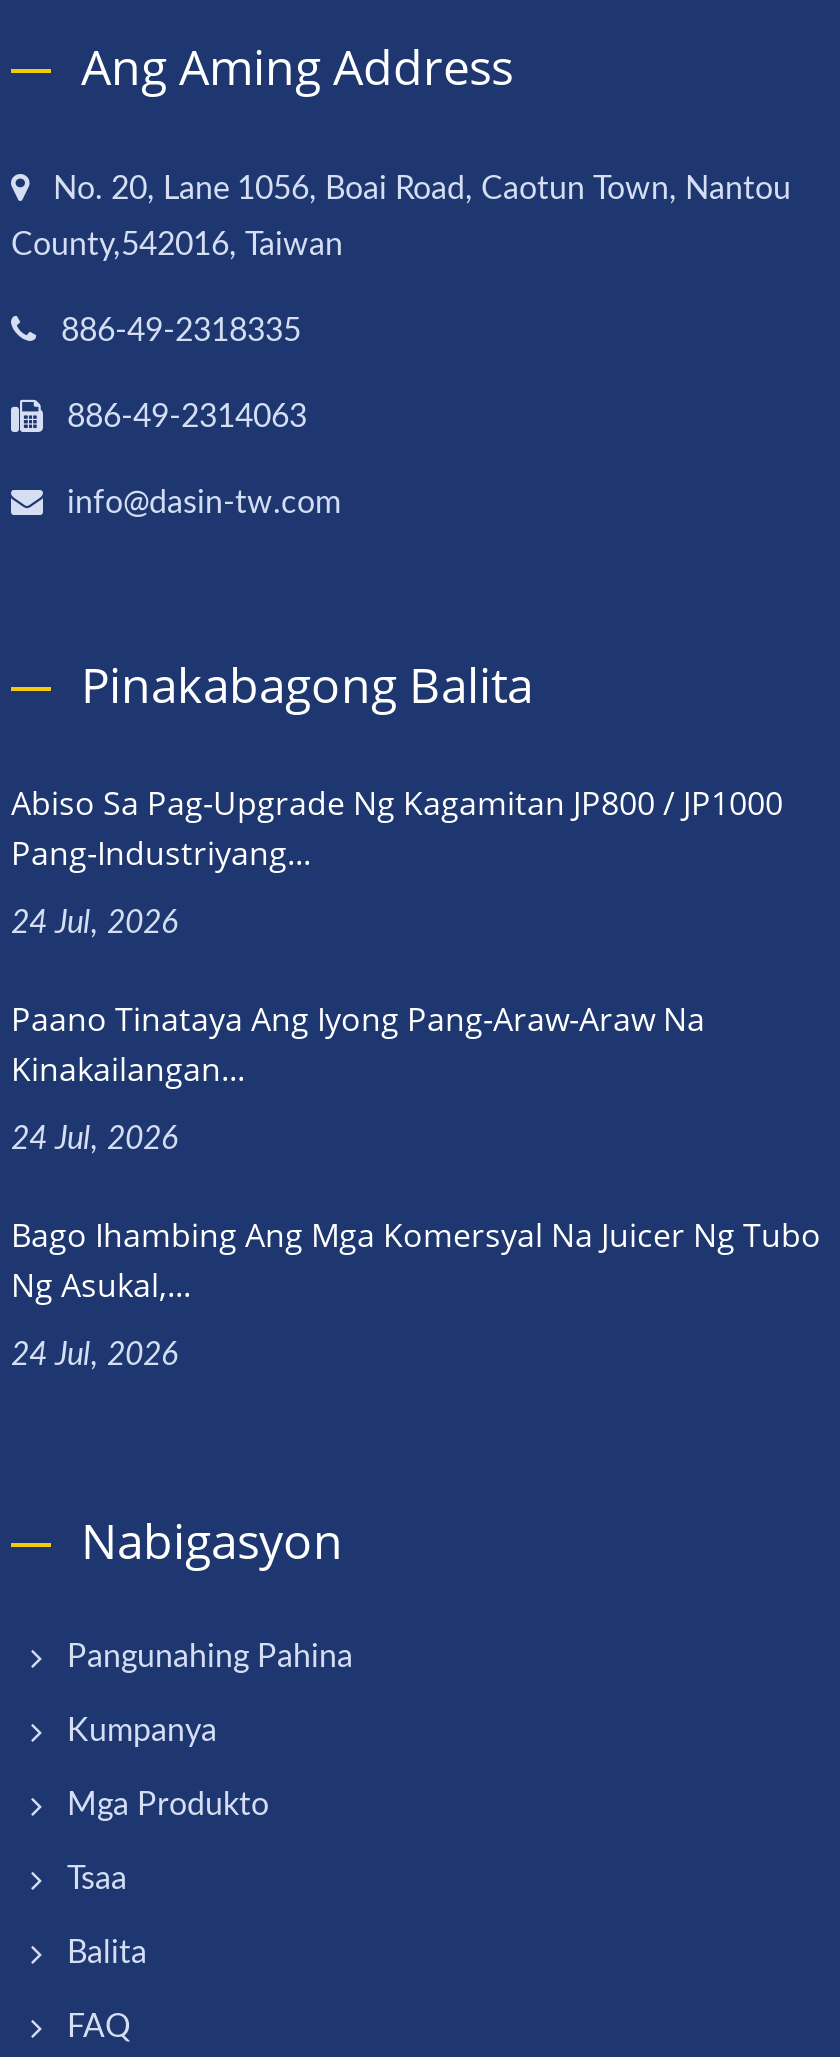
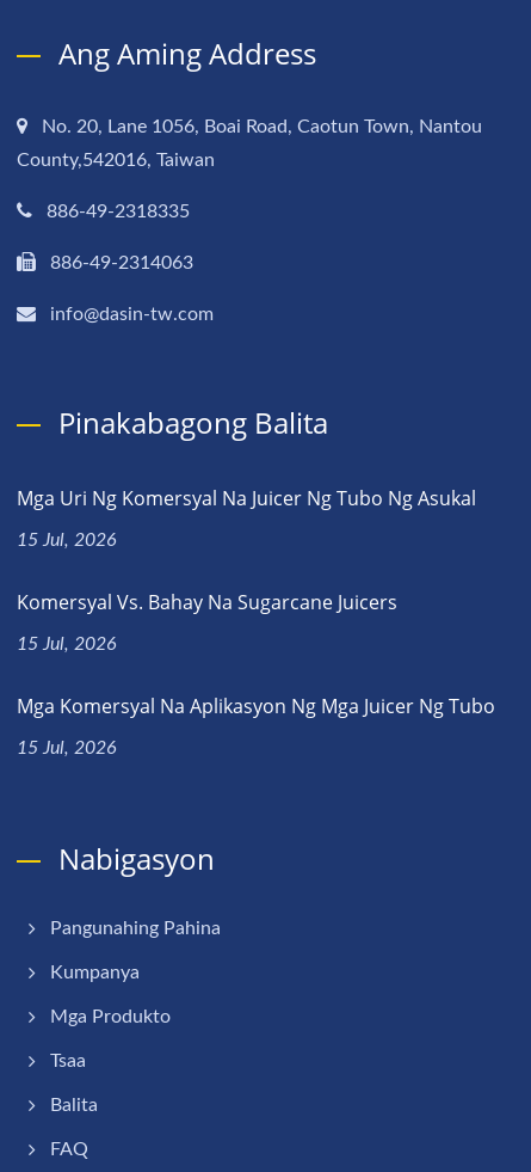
[11,781,783,875] Abiso Sa Pag-Upgrade Ng Kagamitan JP800 / JP1000 | Pang-Industriyang... -> [17,485,476,511] Mga Uri Ng Komersyal Na Juicer Ng Tubo Ng Asukal
[11,907,179,939] 24 Jul, 2026 -> [17,530,117,550] 15 Jul, 2026
[11,997,705,1091] Paano Tinataya Ang Iyong Pang-Araw-Araw Na | Kinakailangan... -> [17,589,397,615] Komersyal Vs. Bahay Na Sugarcane Juicers
[11,1123,179,1155] 24 Jul, 2026 -> [17,634,117,654] 15 Jul, 2026
[11,1213,821,1307] Bago Ihambing Ang Mga Komersyal Na Juicer Ng Tubo | Ng Asukal,... -> [17,693,495,719] Mga Komersyal Na Aplikasyon Ng Mga Juicer Ng Tubo
[11,1339,179,1371] 24 Jul, 2026 -> [17,738,117,757] 15 Jul, 2026

